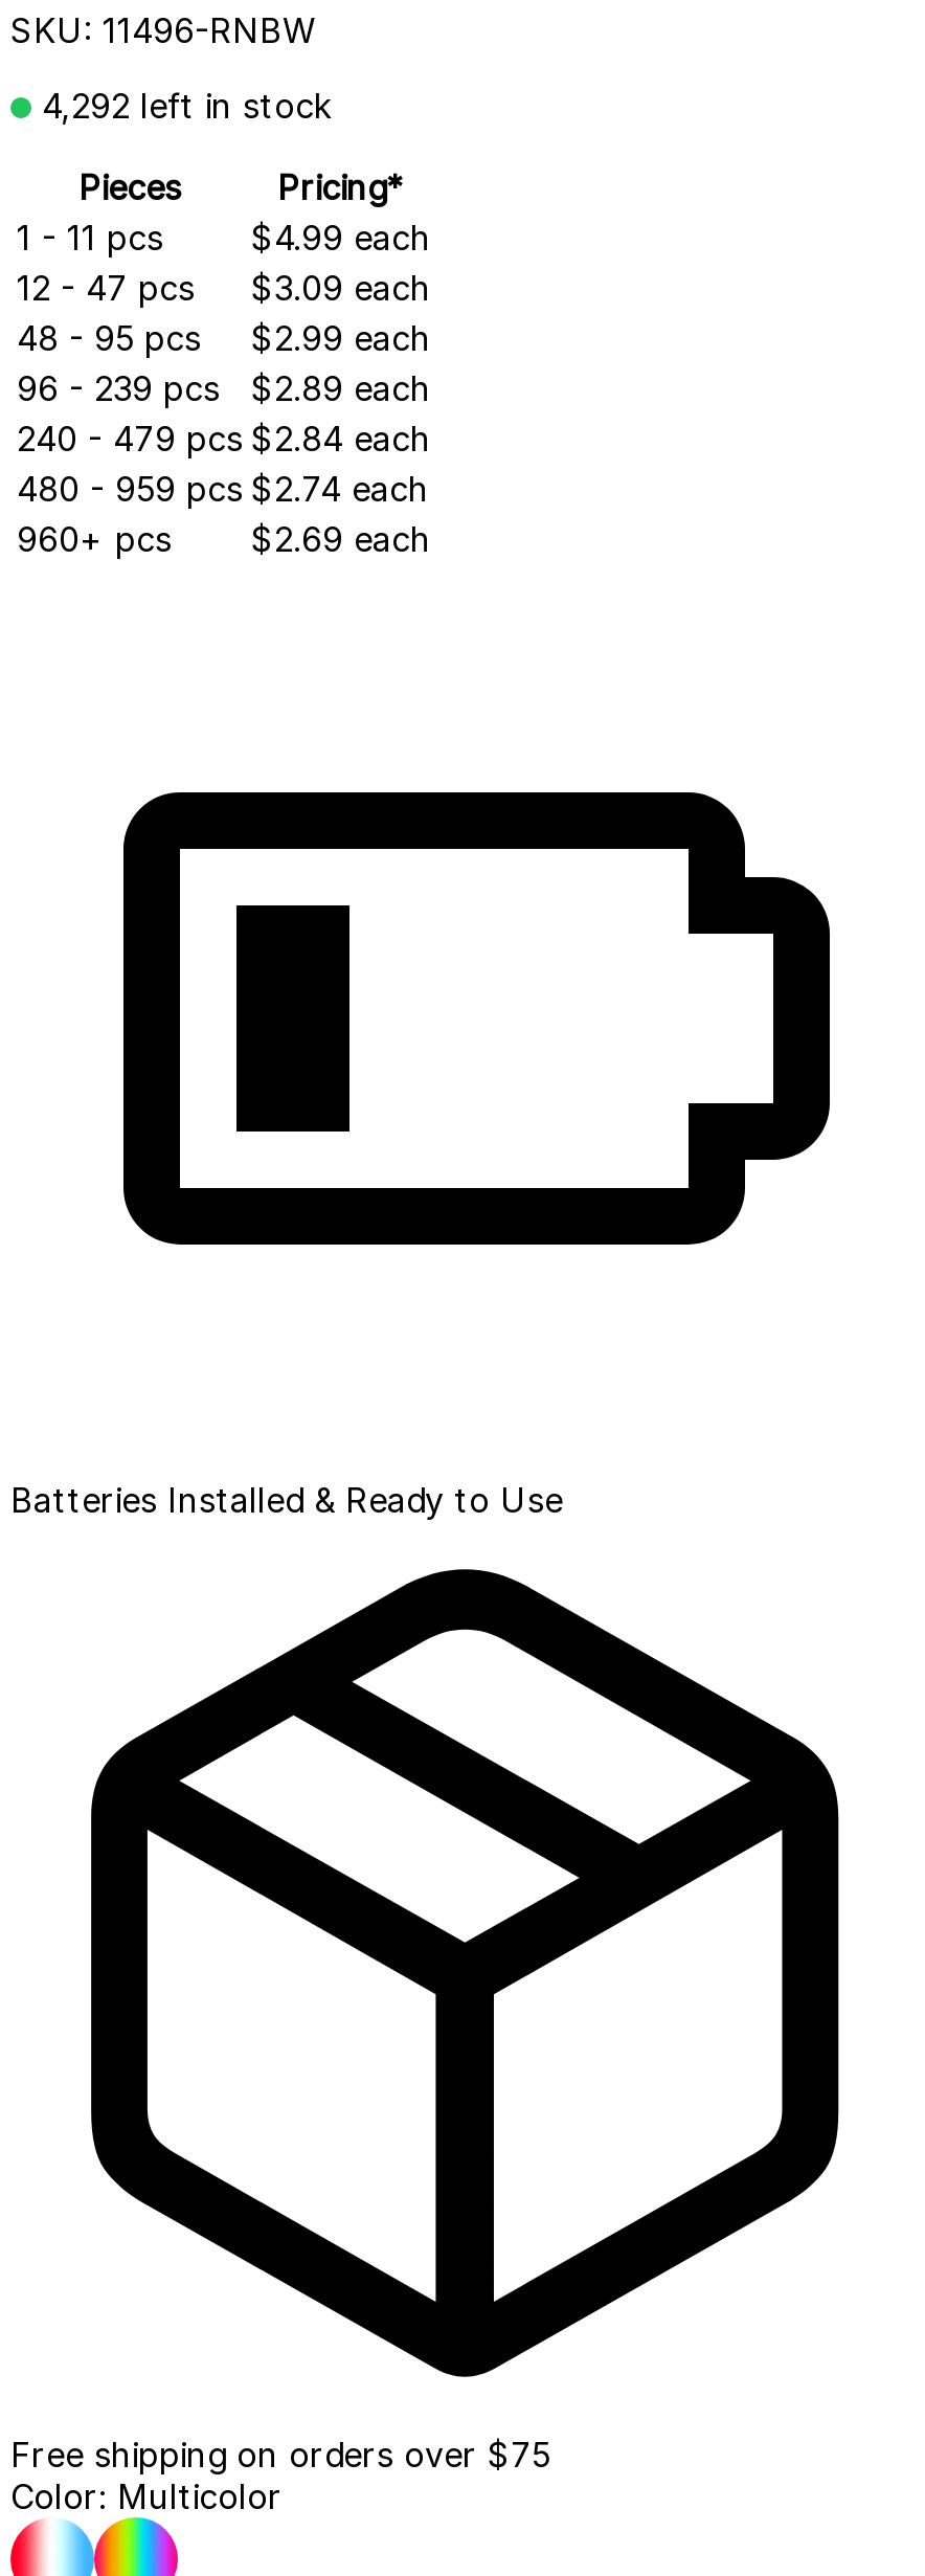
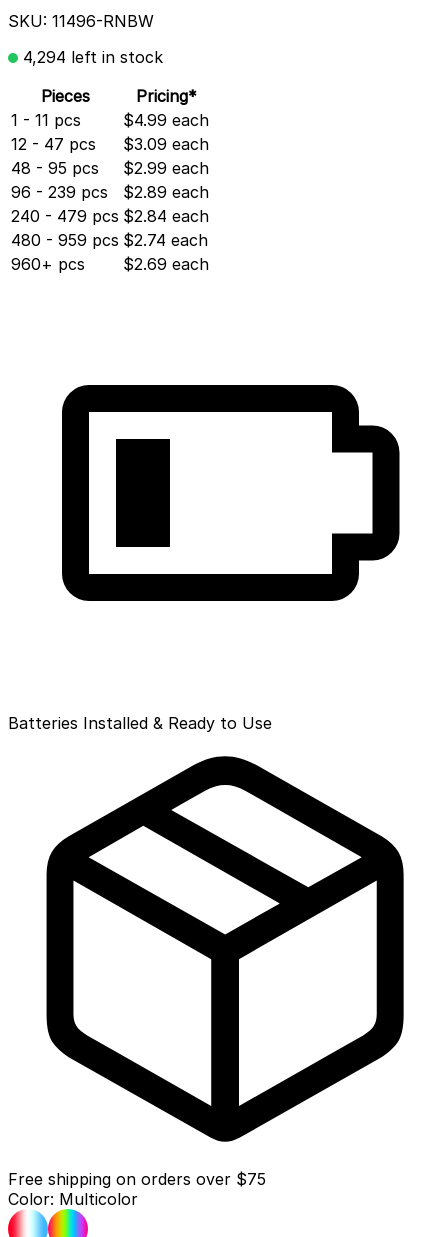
[42,85,333,126] 4,292 left in stock -> [23,47,163,67] 4,294 left in stock

